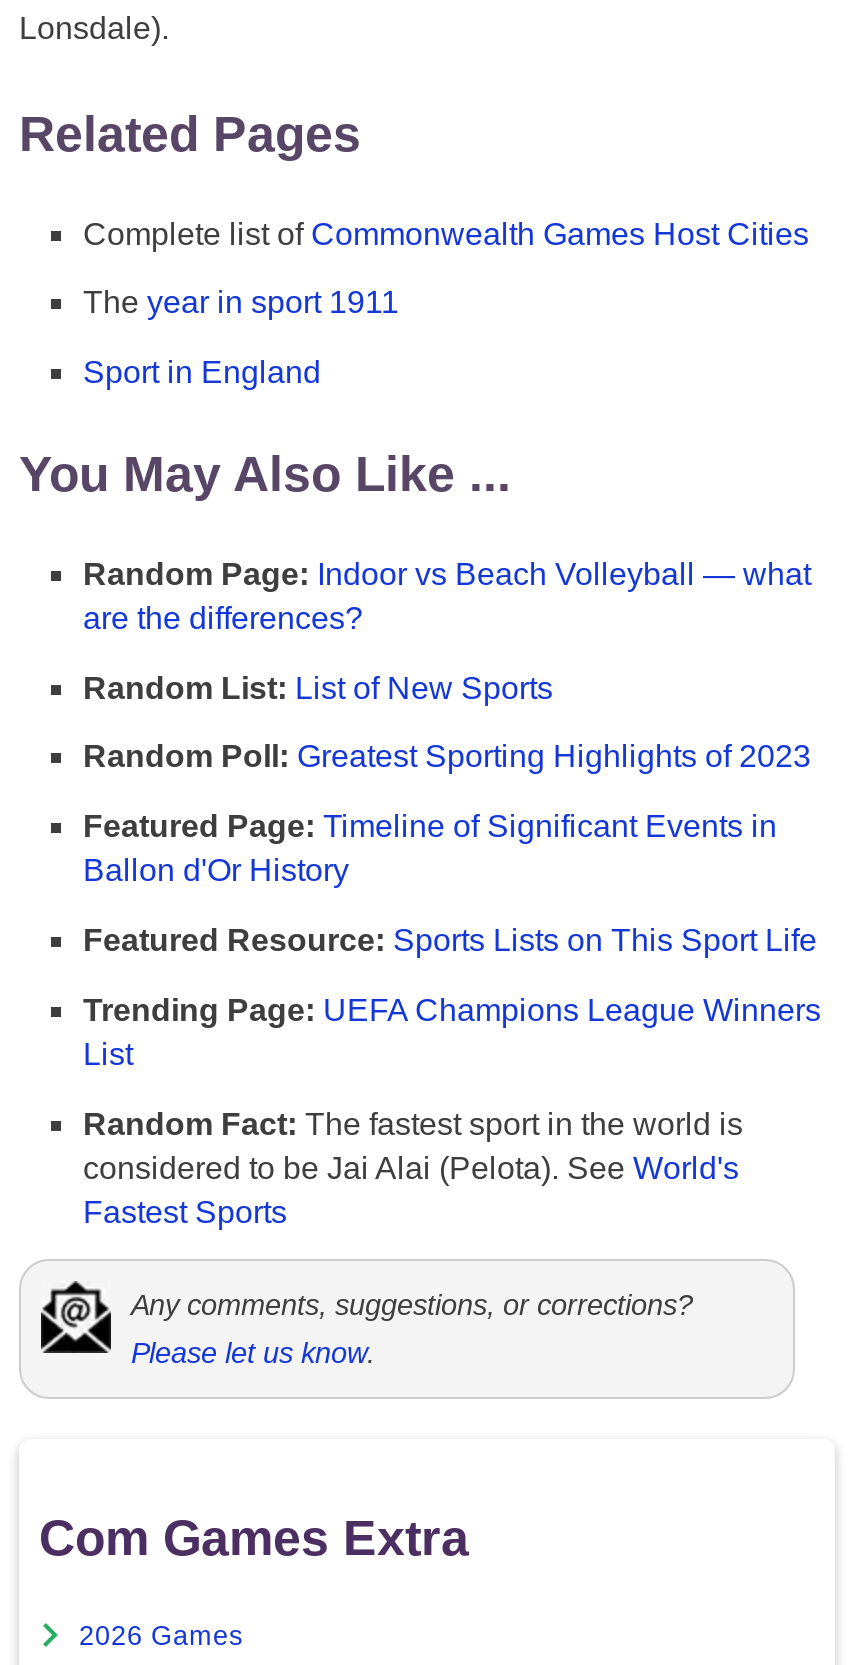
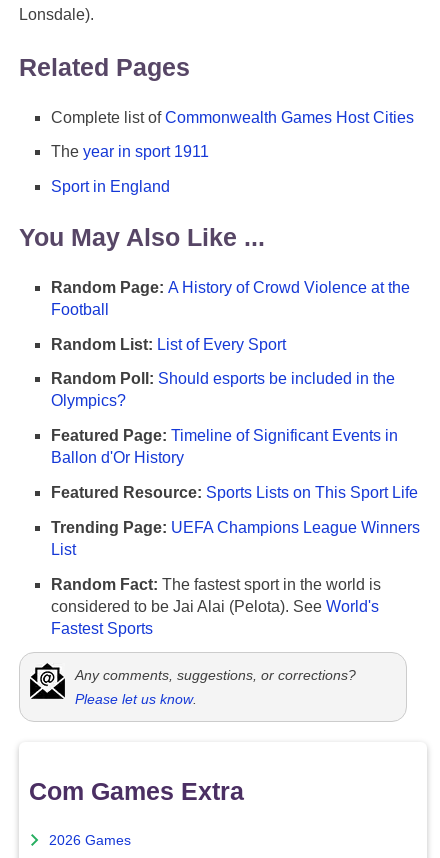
[83,556,811,634] Random Page: Indoor vs Beach Volleyball — what | are the differences? -> [51,279,410,318] Random Page: A History of Crowd Violence at the | Football
[83,670,553,704] Random List: List of New Sports -> [51,335,286,352] Random List: List of Every Sport
[83,740,811,774] Random Poll: Greatest Sporting Highlights of 2023 -> [51,370,395,409] Random Poll: Should esports be included in the | Olympics?

